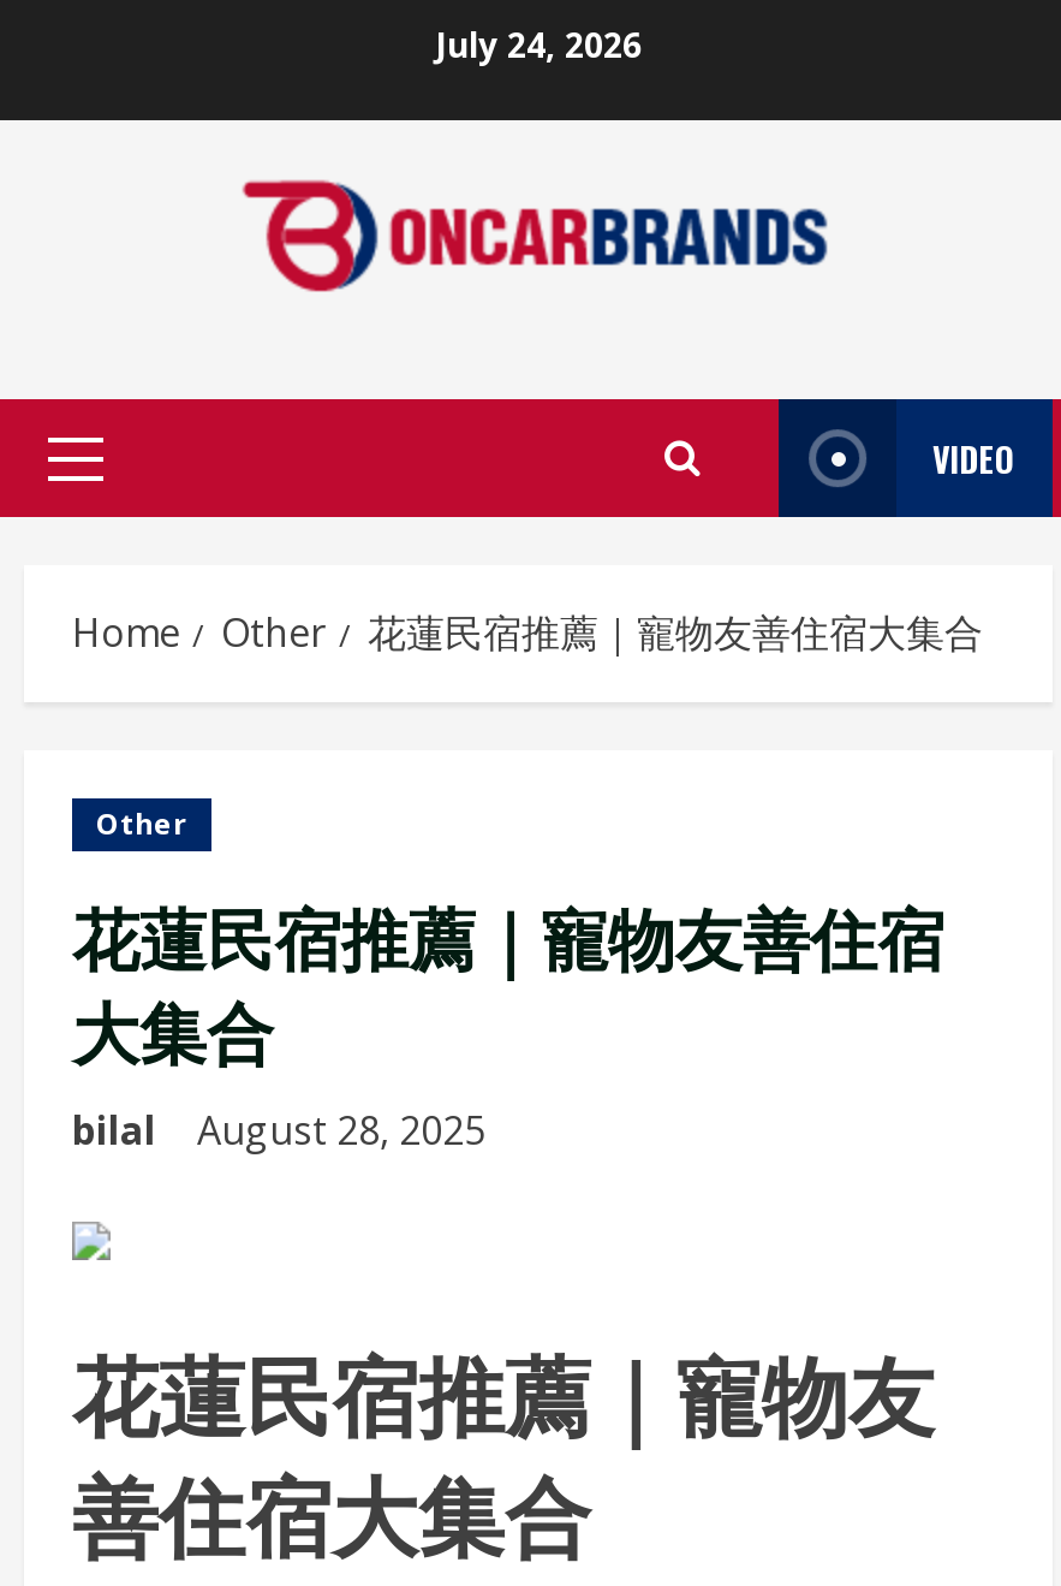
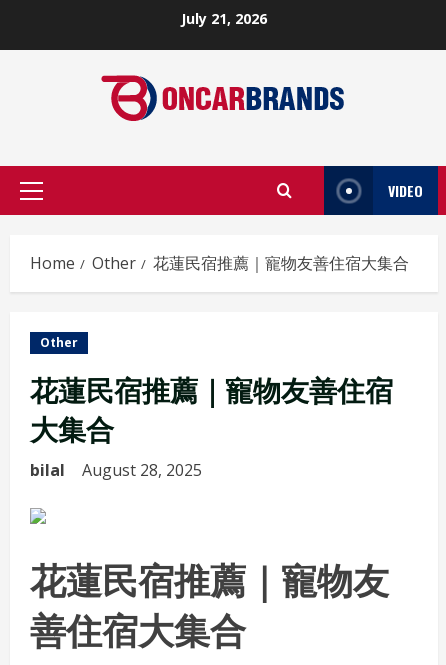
[435,20,642,66] July 24, 2026 -> [181,8,267,27] July 21, 2026

